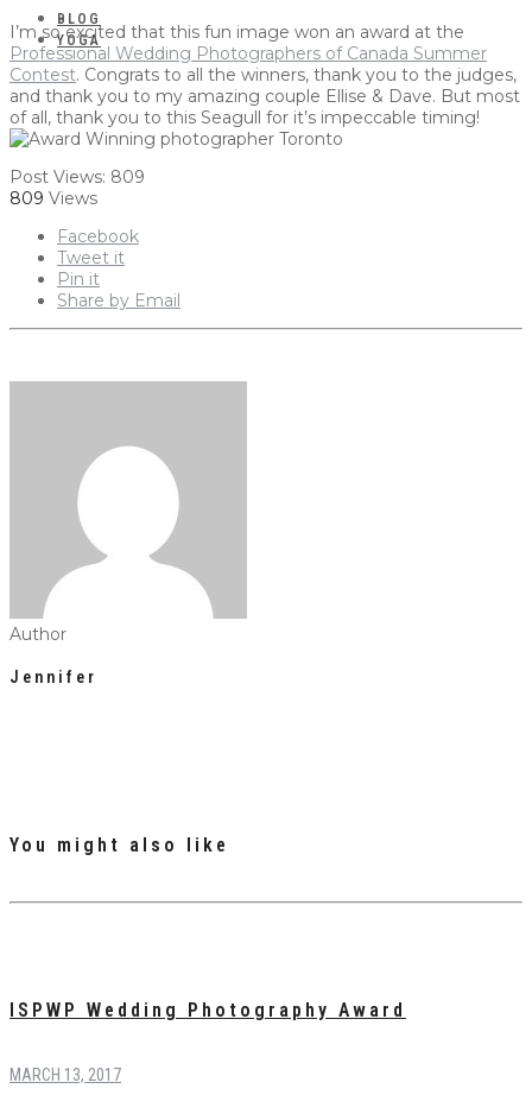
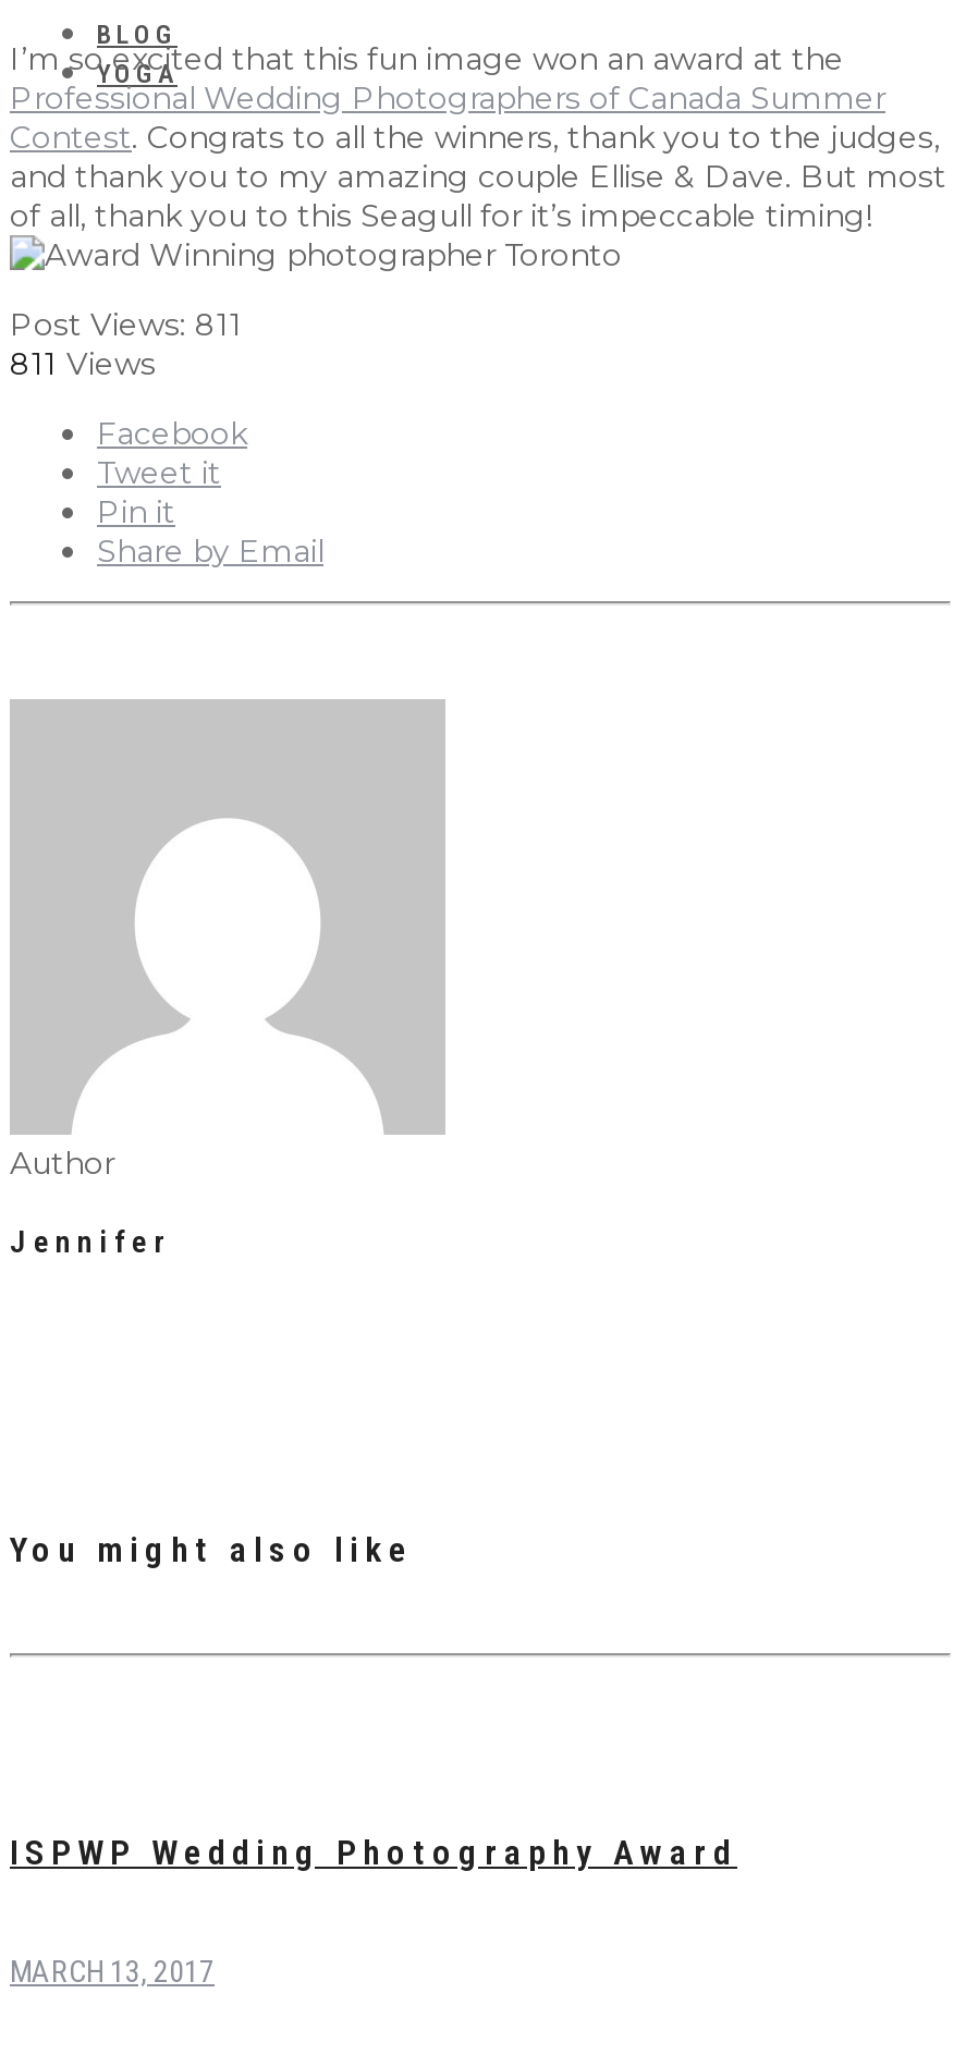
[9,166,145,188] Post Views: 809 -> [10,305,243,344] Post Views: 811
[9,188,97,209] 809 Views -> [10,344,156,384] 811 Views

